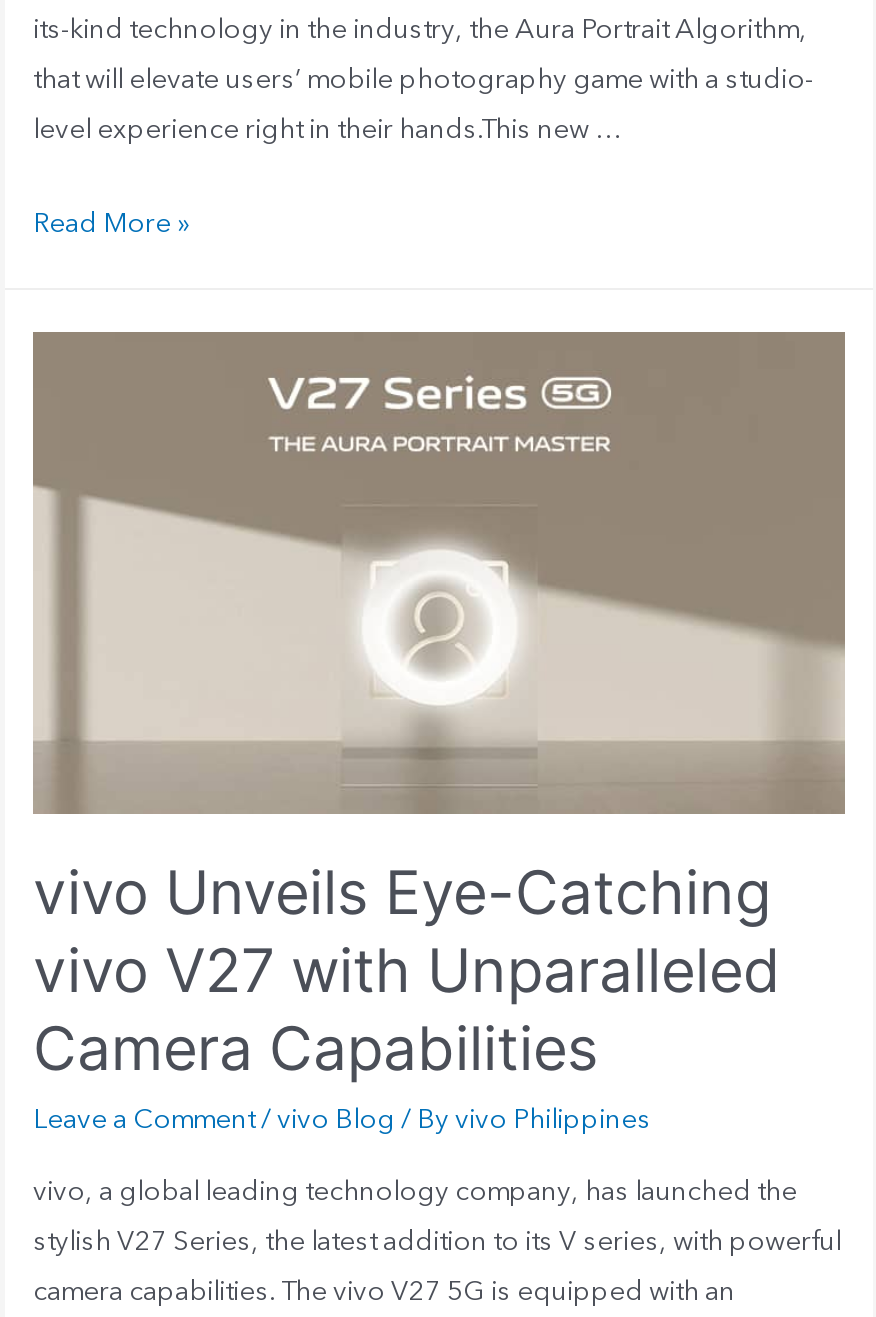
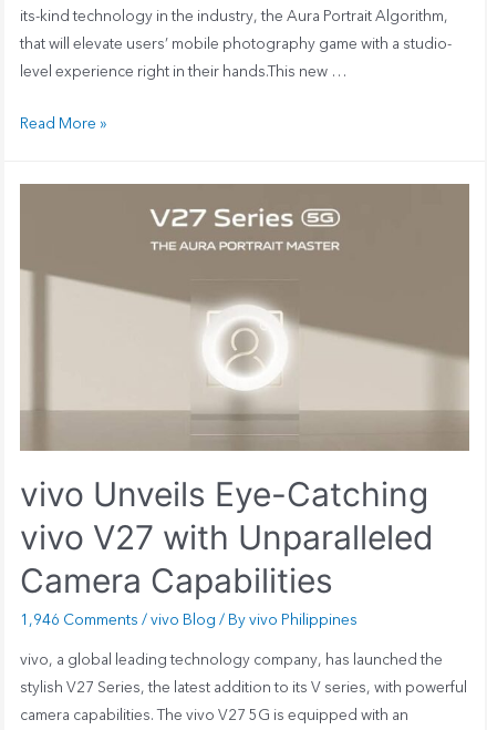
[33,1100,651,1138] Leave a Comment /vivo Blog / By vivo Philippines -> [20,610,358,631] 1,946 Comments /vivo Blog / By vivo Philippines

